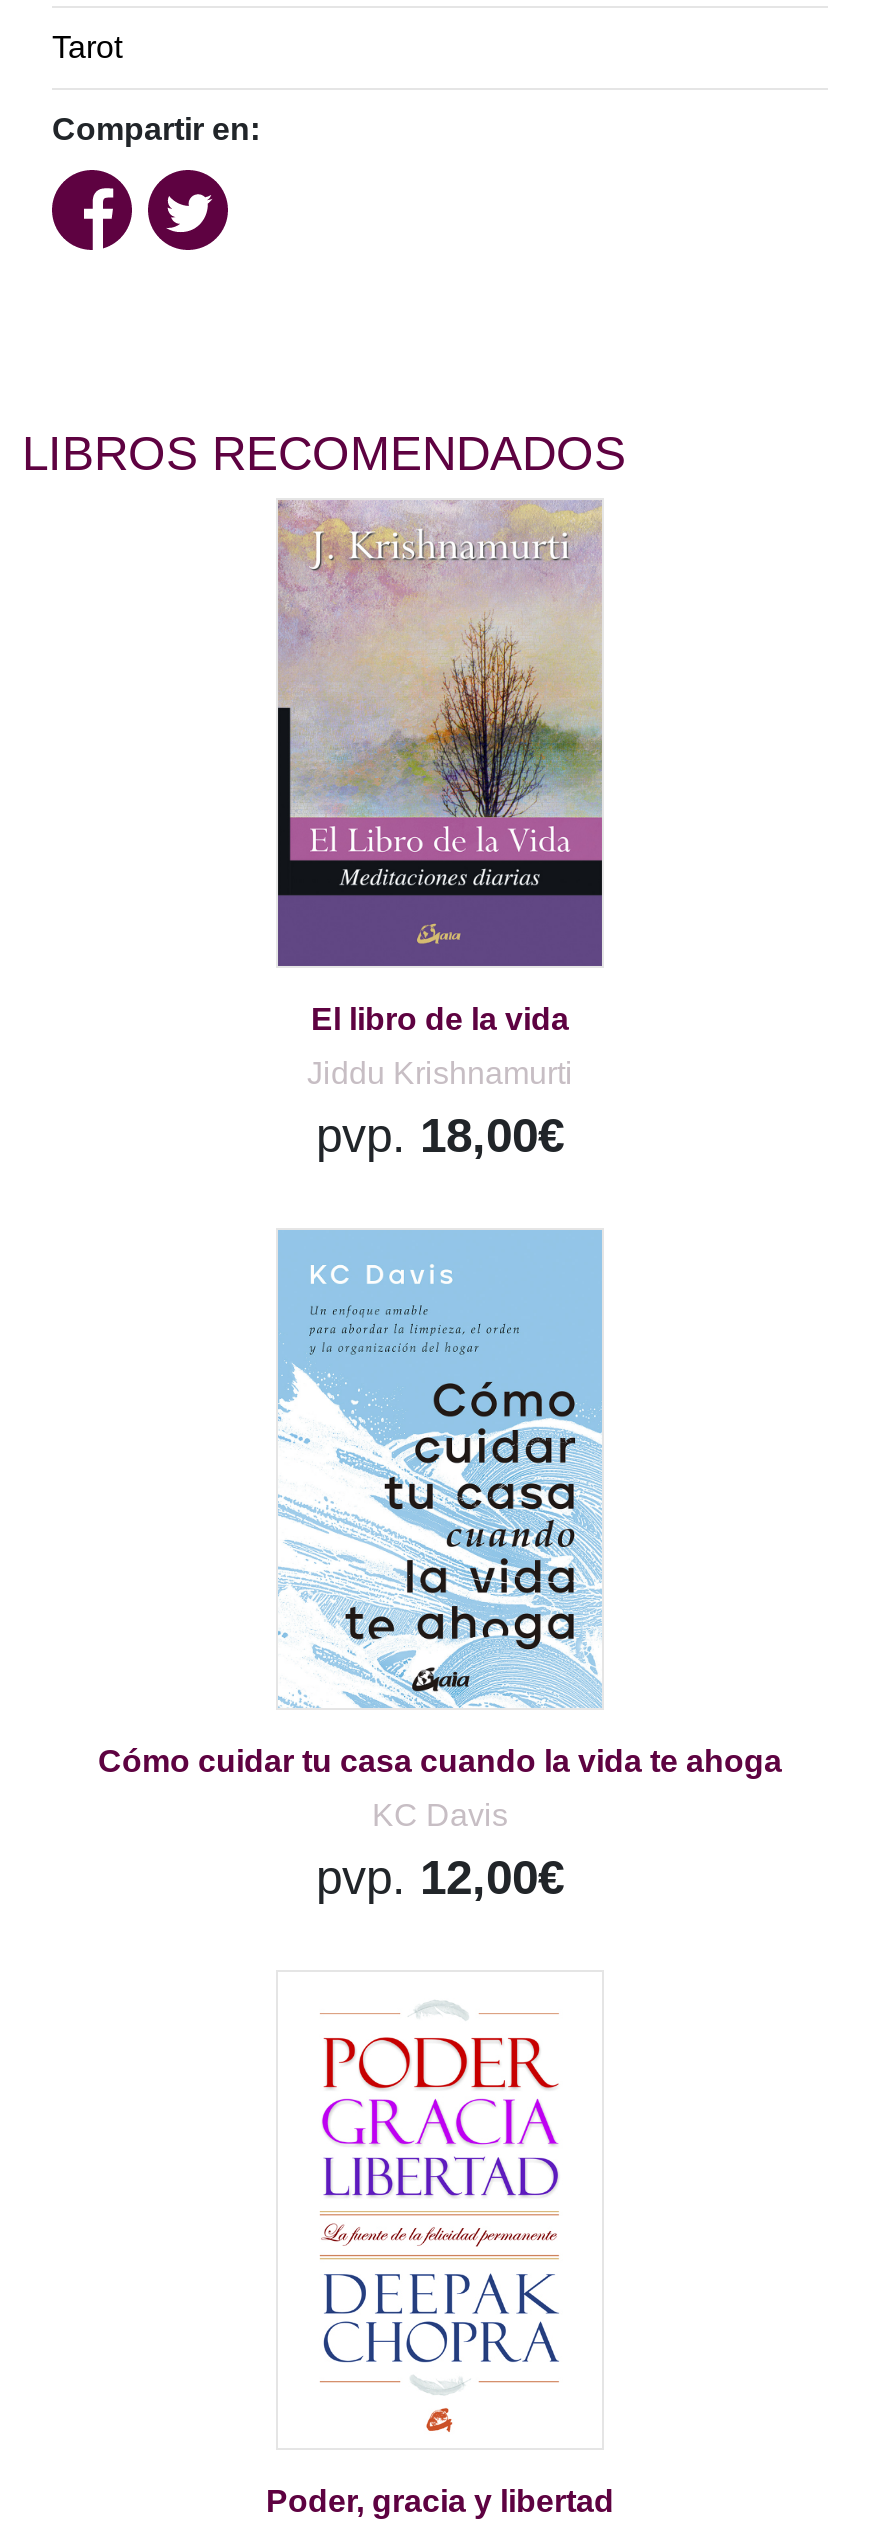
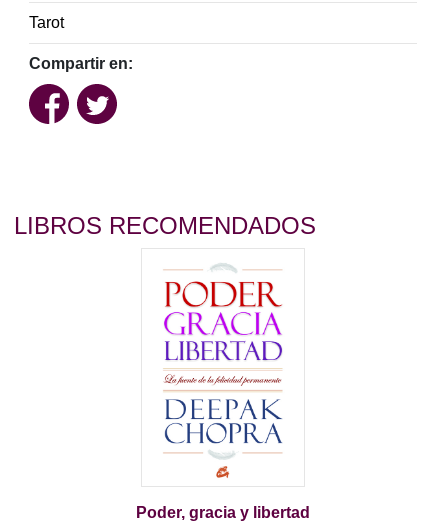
[276,498,604,1162] [image] | El libro de la vida | Jiddu Krishnamurti | pvp. 18,00€ -> none
[98,1228,782,1905] [image] | Cómo cuidar tu casa cuando la vida te ahoga | KC Davis | pvp. 12,00€ -> none

